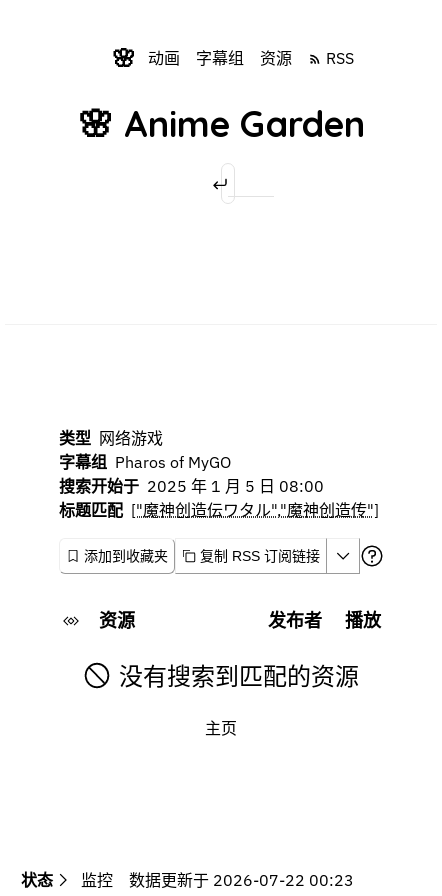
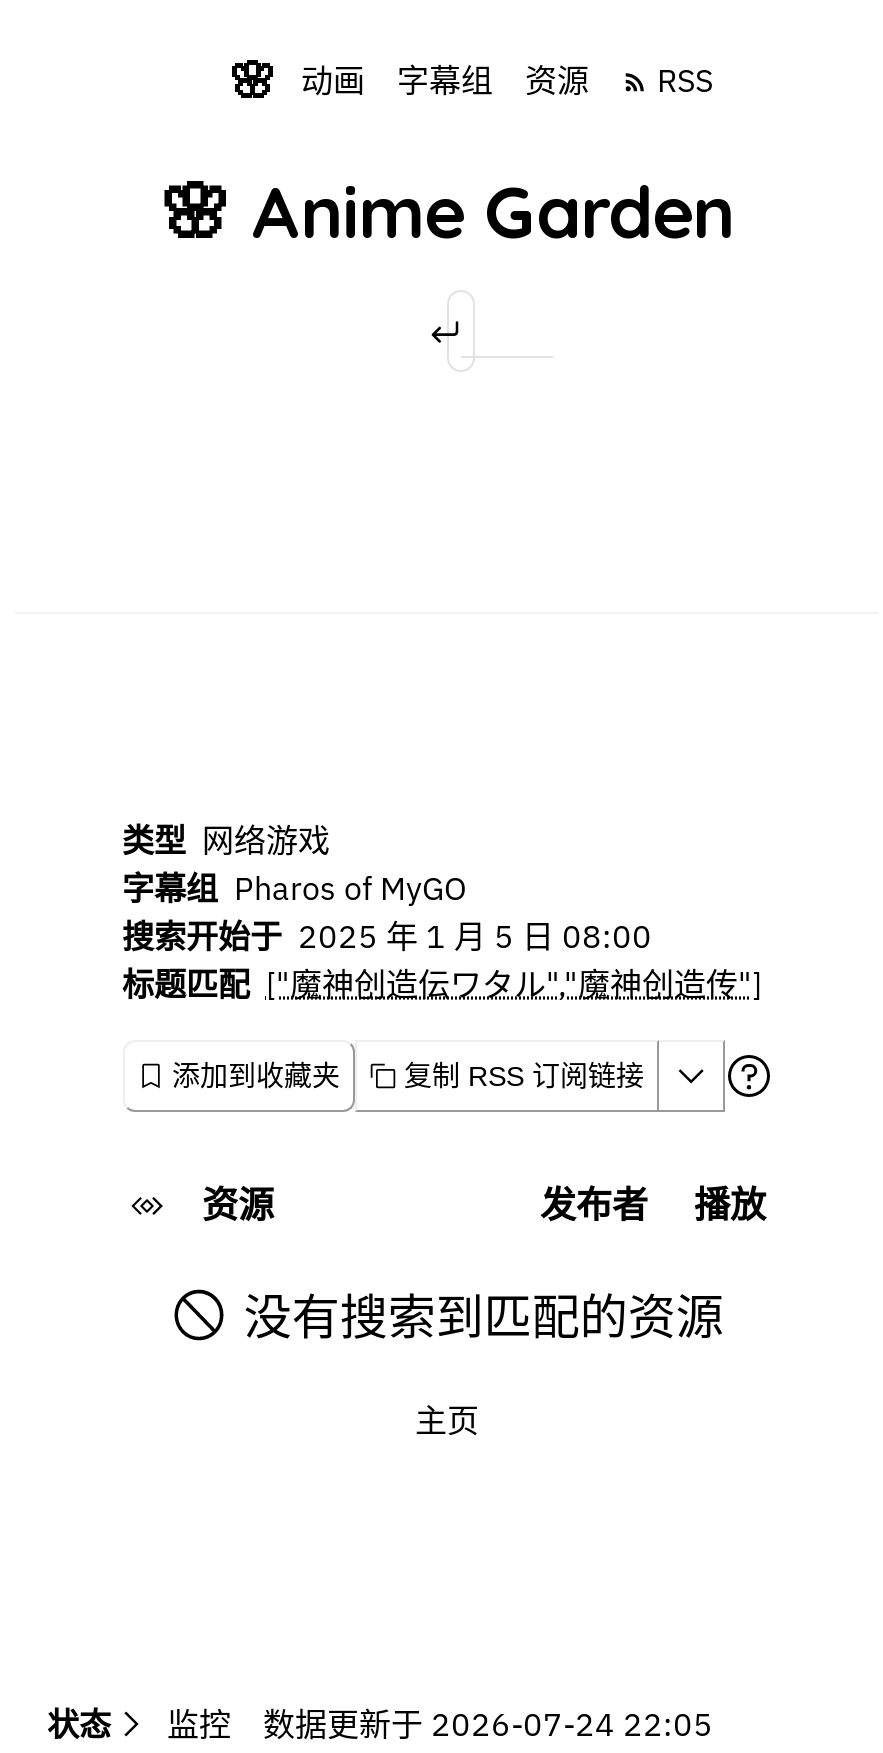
[21,870,354,890] 状态 监控 数据更新于 2026-07-22 00:23 -> [47,1704,713,1744] 状态 监控 数据更新于 2026-07-24 22:05

